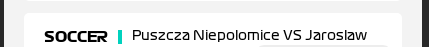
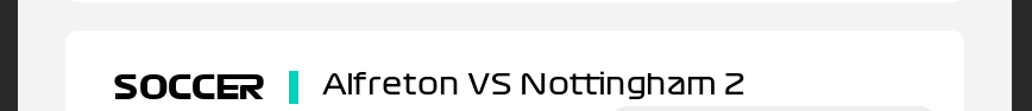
[132,30,367,42] Puszcza Niepolomice VS Jaroslaw -> [322,71,745,99] Alfreton VS Nottingham 2

